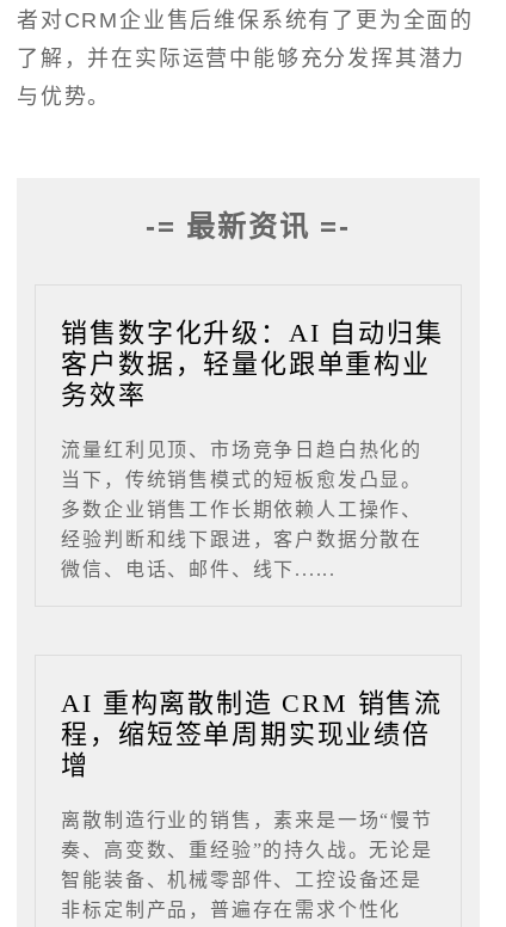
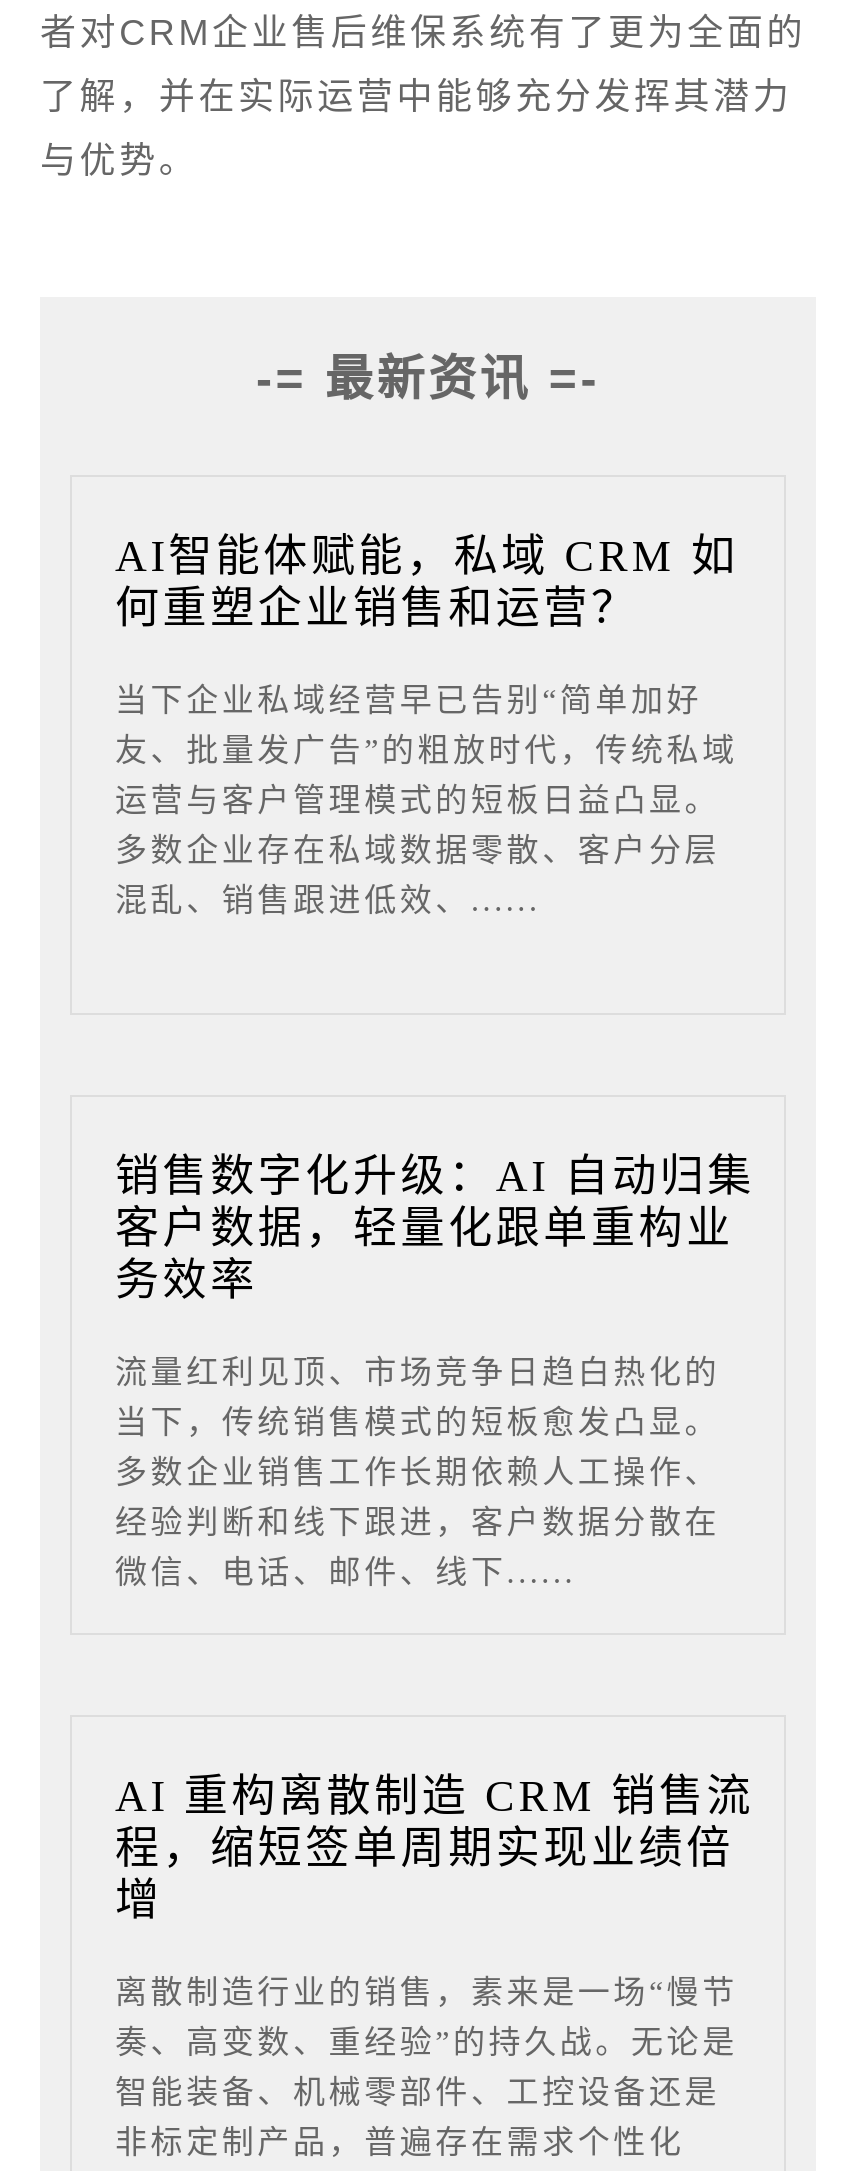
none -> [115,532,739,918] AI智能体赋能，私域 CRM 如 | 何重塑企业销售和运营？ | 当下企业私域经营早已告别“简单加好 | 友、批量发广告”的粗放时代，传统私域 | 运营与客户管理模式的短板日益凸显。 | 多数企业存在私域数据零散、客户分层 | 混乱、销售跟进低效、......

